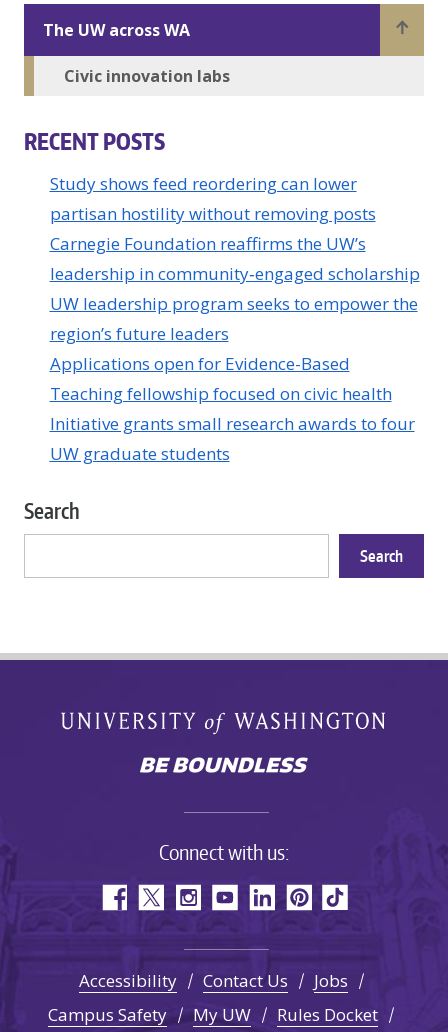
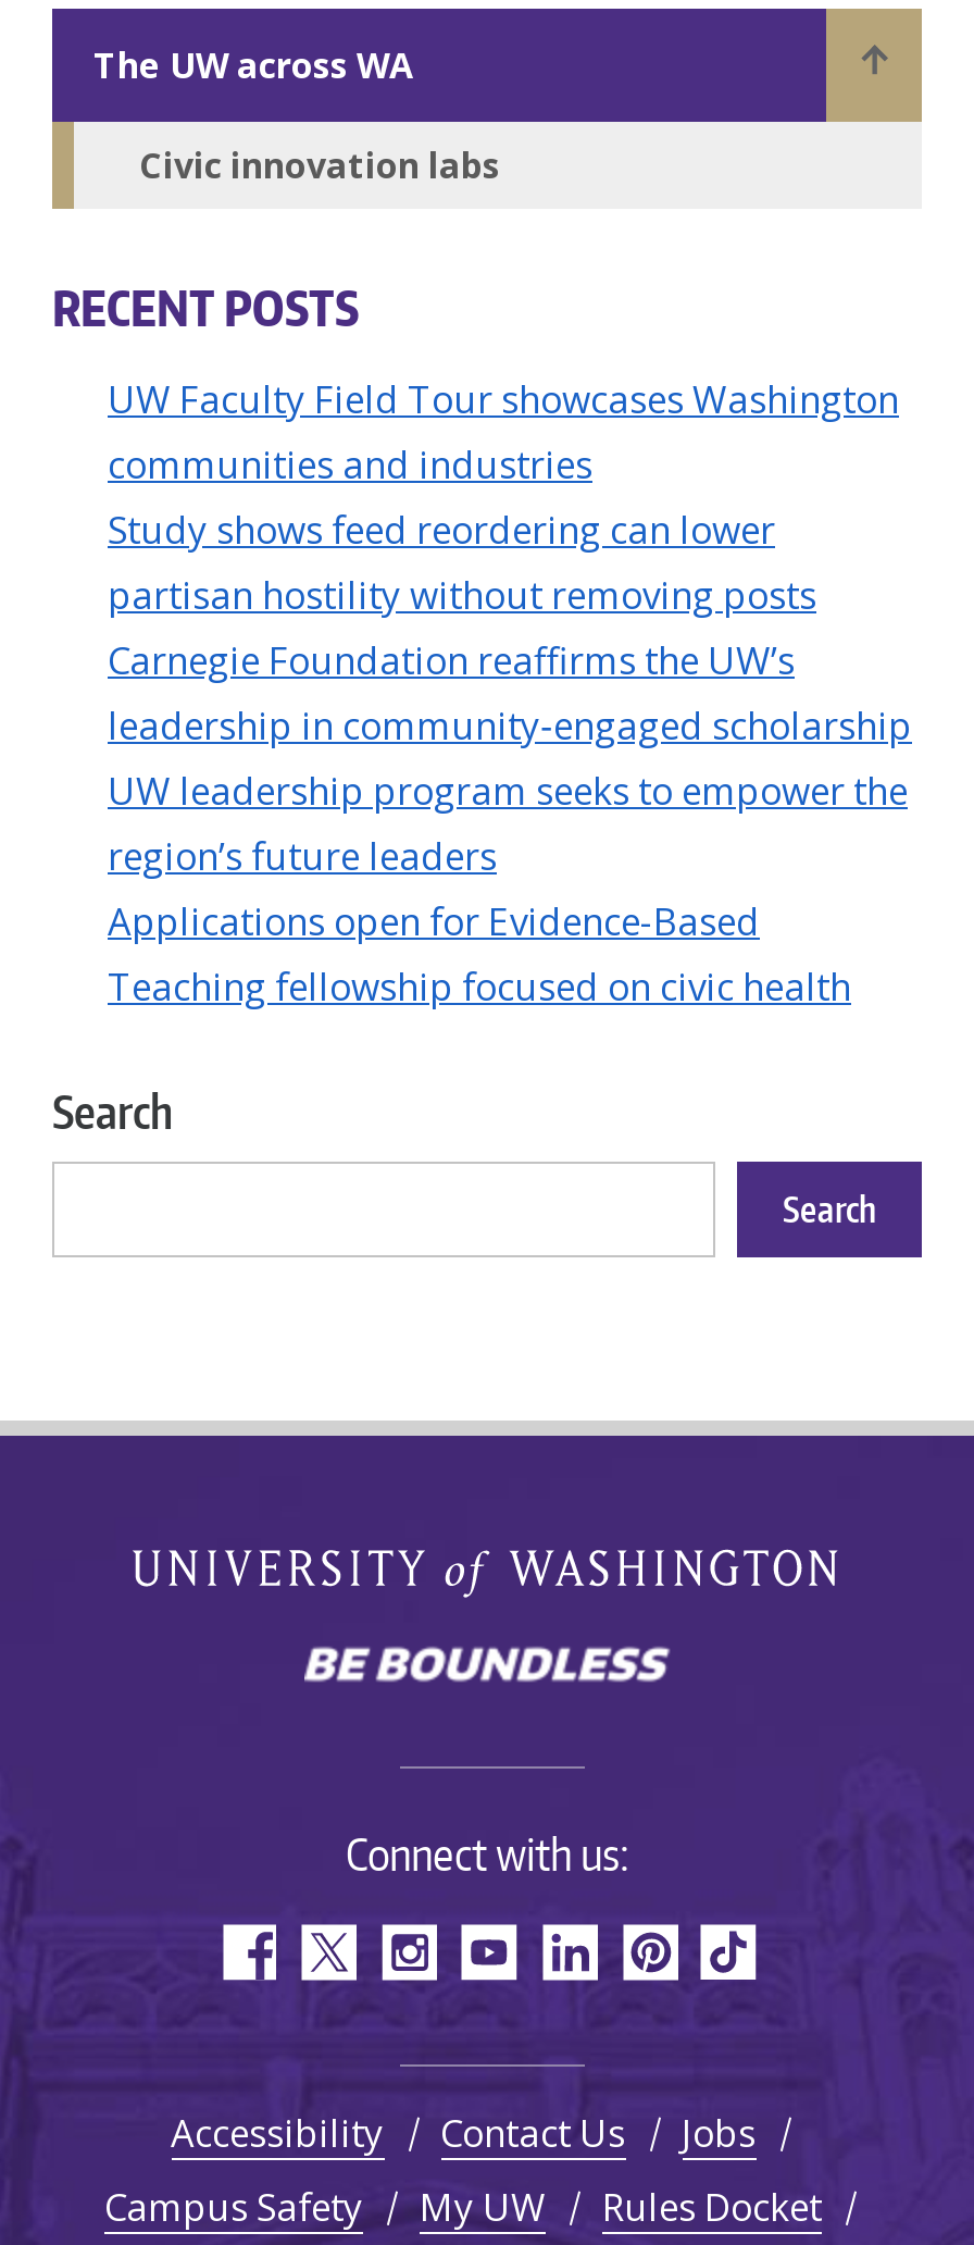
none -> [108,374,899,489] UW Faculty Field Tour showcases Washington | communities and industries
moved [49,172,419,405] -> [108,505,912,1012]: Study shows feed reordering can lower | partisan hostility without removing posts | Carnegie Foundation reaffirms the UW’s | leadership in community‑engaged scholarship | UW leadership program seeks to empower the | region’s future leaders | Applications open for Evidence-Based | Teaching fellowship focused on civic health
[49,412,414,465] Initiative grants small research awards to four | UW graduate students -> none

